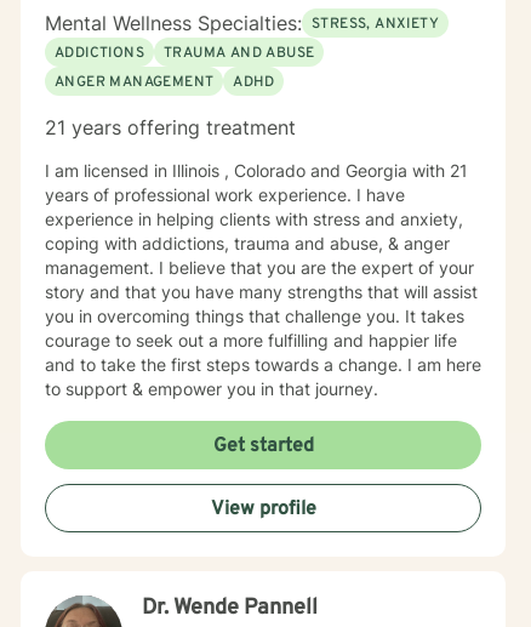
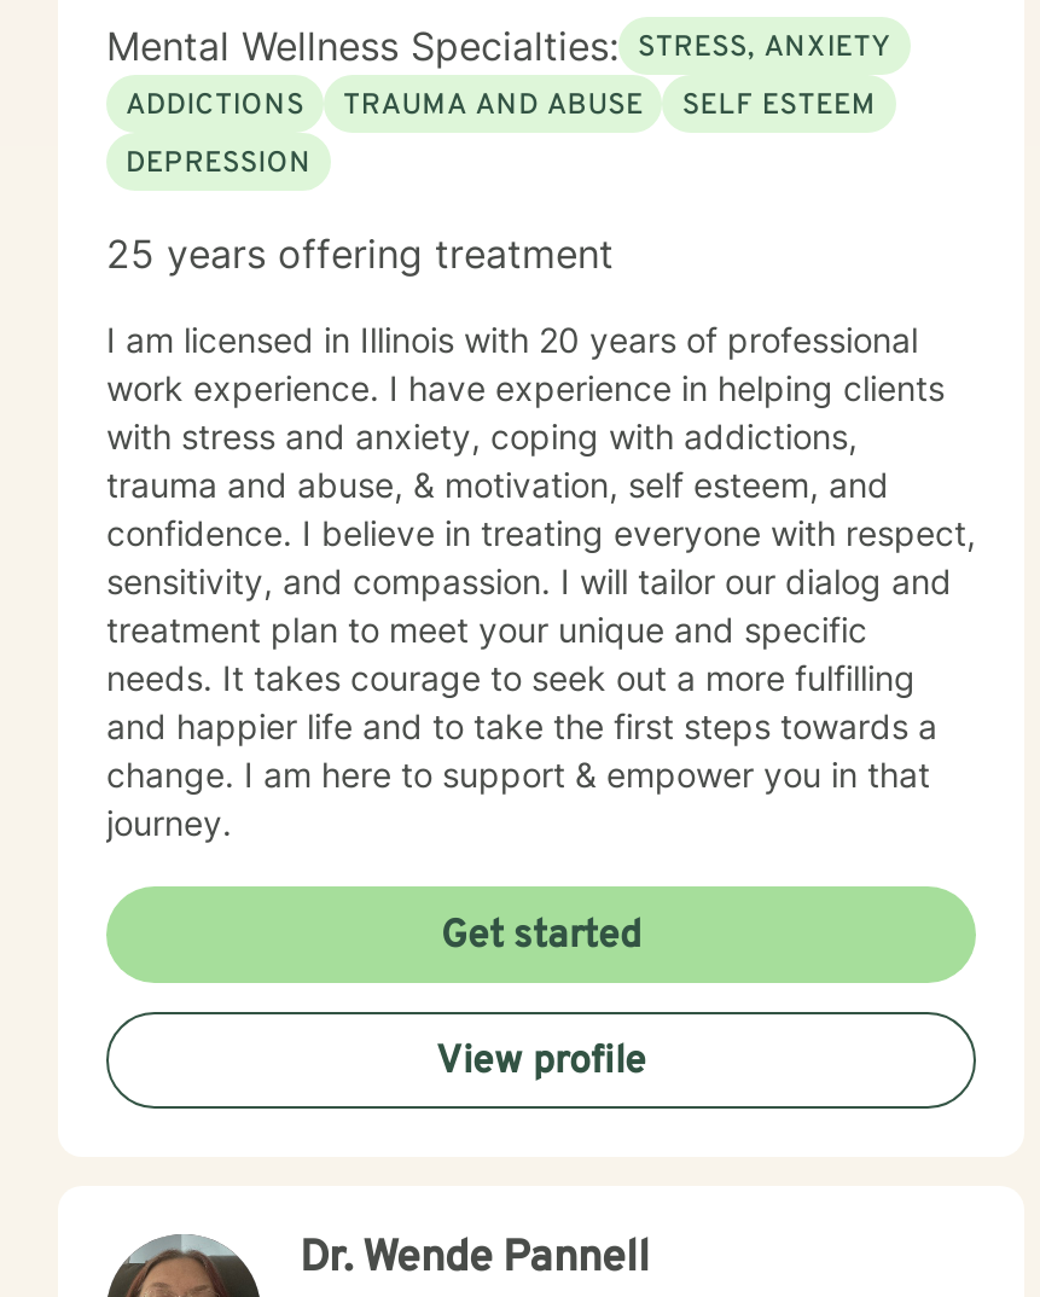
[45,73,481,399] ANGER MANAGEMENT | ADHD | 21 years offering treatment | I am licensed in Illinois , Colorado and Georgia with 21 | years of professional work experience. I have | experience in helping clients with stress and anxiety, | coping with addictions, trauma and abuse, & anger | management. I believe that you are the expert of your | story and that you have many strengths that will assist | you in overcoming things that challenge you. It takes | courage to seek out a more fulfilling and happier life | and to take the first steps towards a change. I am here | to support & empower you in that journey. -> [106,87,976,843] SELF ESTEEM | DEPRESSION | 25 years offering treatment | I am licensed in Illinois with 20 years of professional | work experience. I have experience in helping clients | with stress and anxiety, coping with addictions, | trauma and abuse, & motivation, self esteem, and | confidence. I believe in treating everyone with respect, | sensitivity, and compassion. I will tailor our dialog and | treatment plan to meet your unique and specific | needs. It takes courage to seek out a more fulfilling | and happier life and to take the first steps towards a | change. I am here to support & empower you in that | journey.

